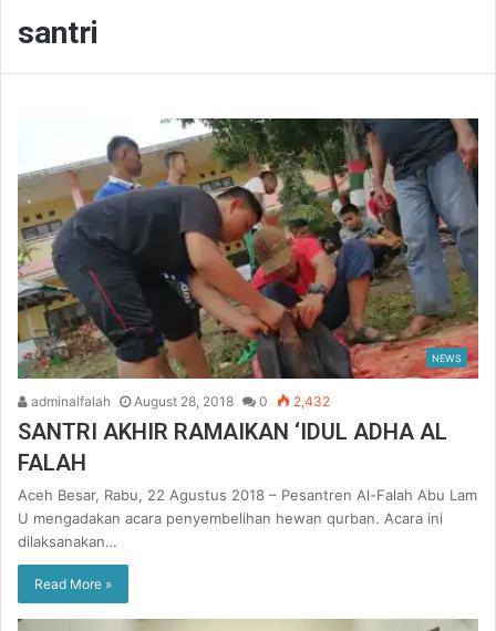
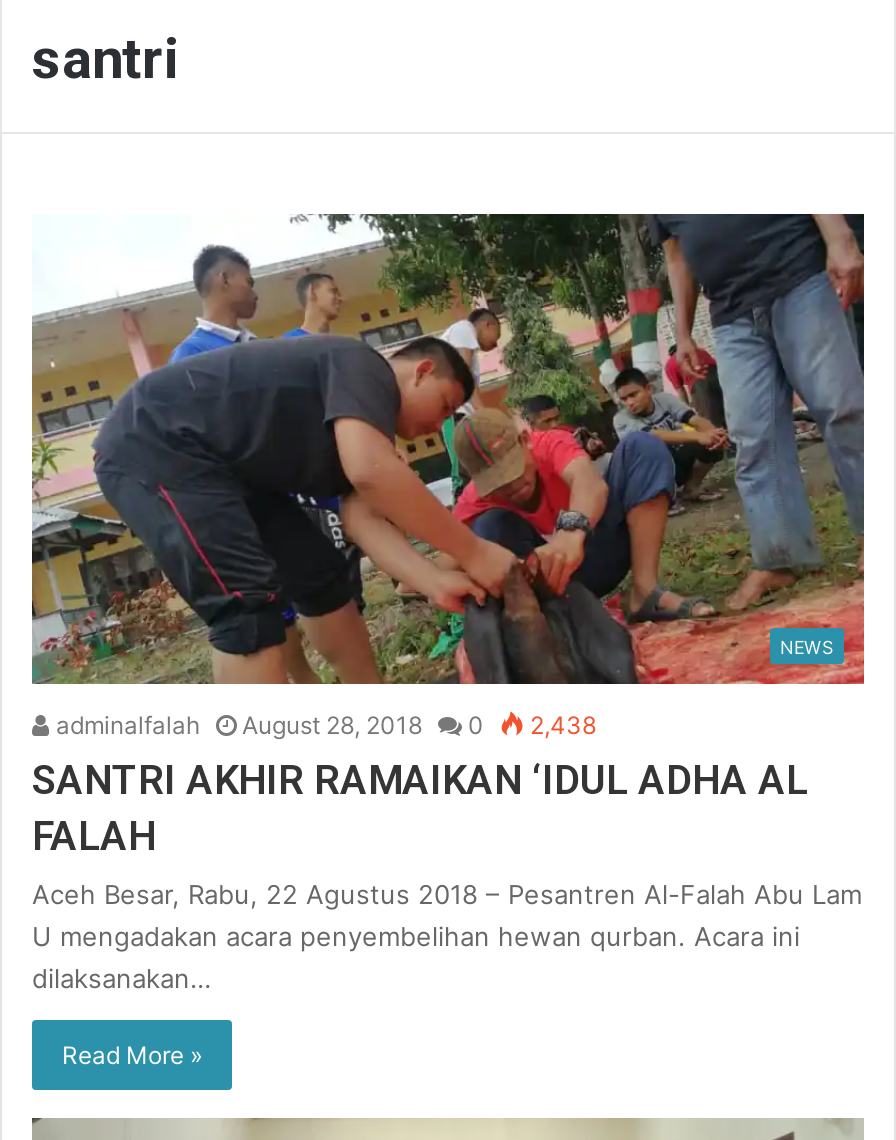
[28,393,330,409] adminalfalah August 28, 2018 0 2,432 -> [50,710,596,740] adminalfalah August 28, 2018 0 2,438

